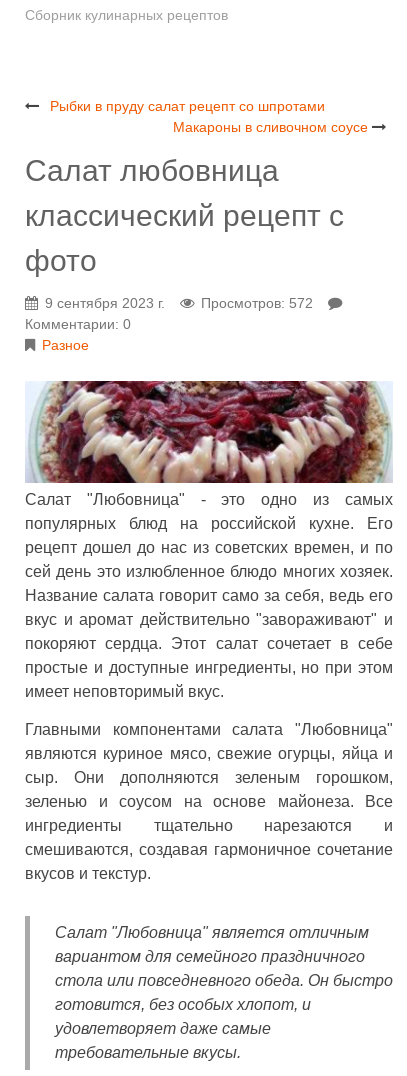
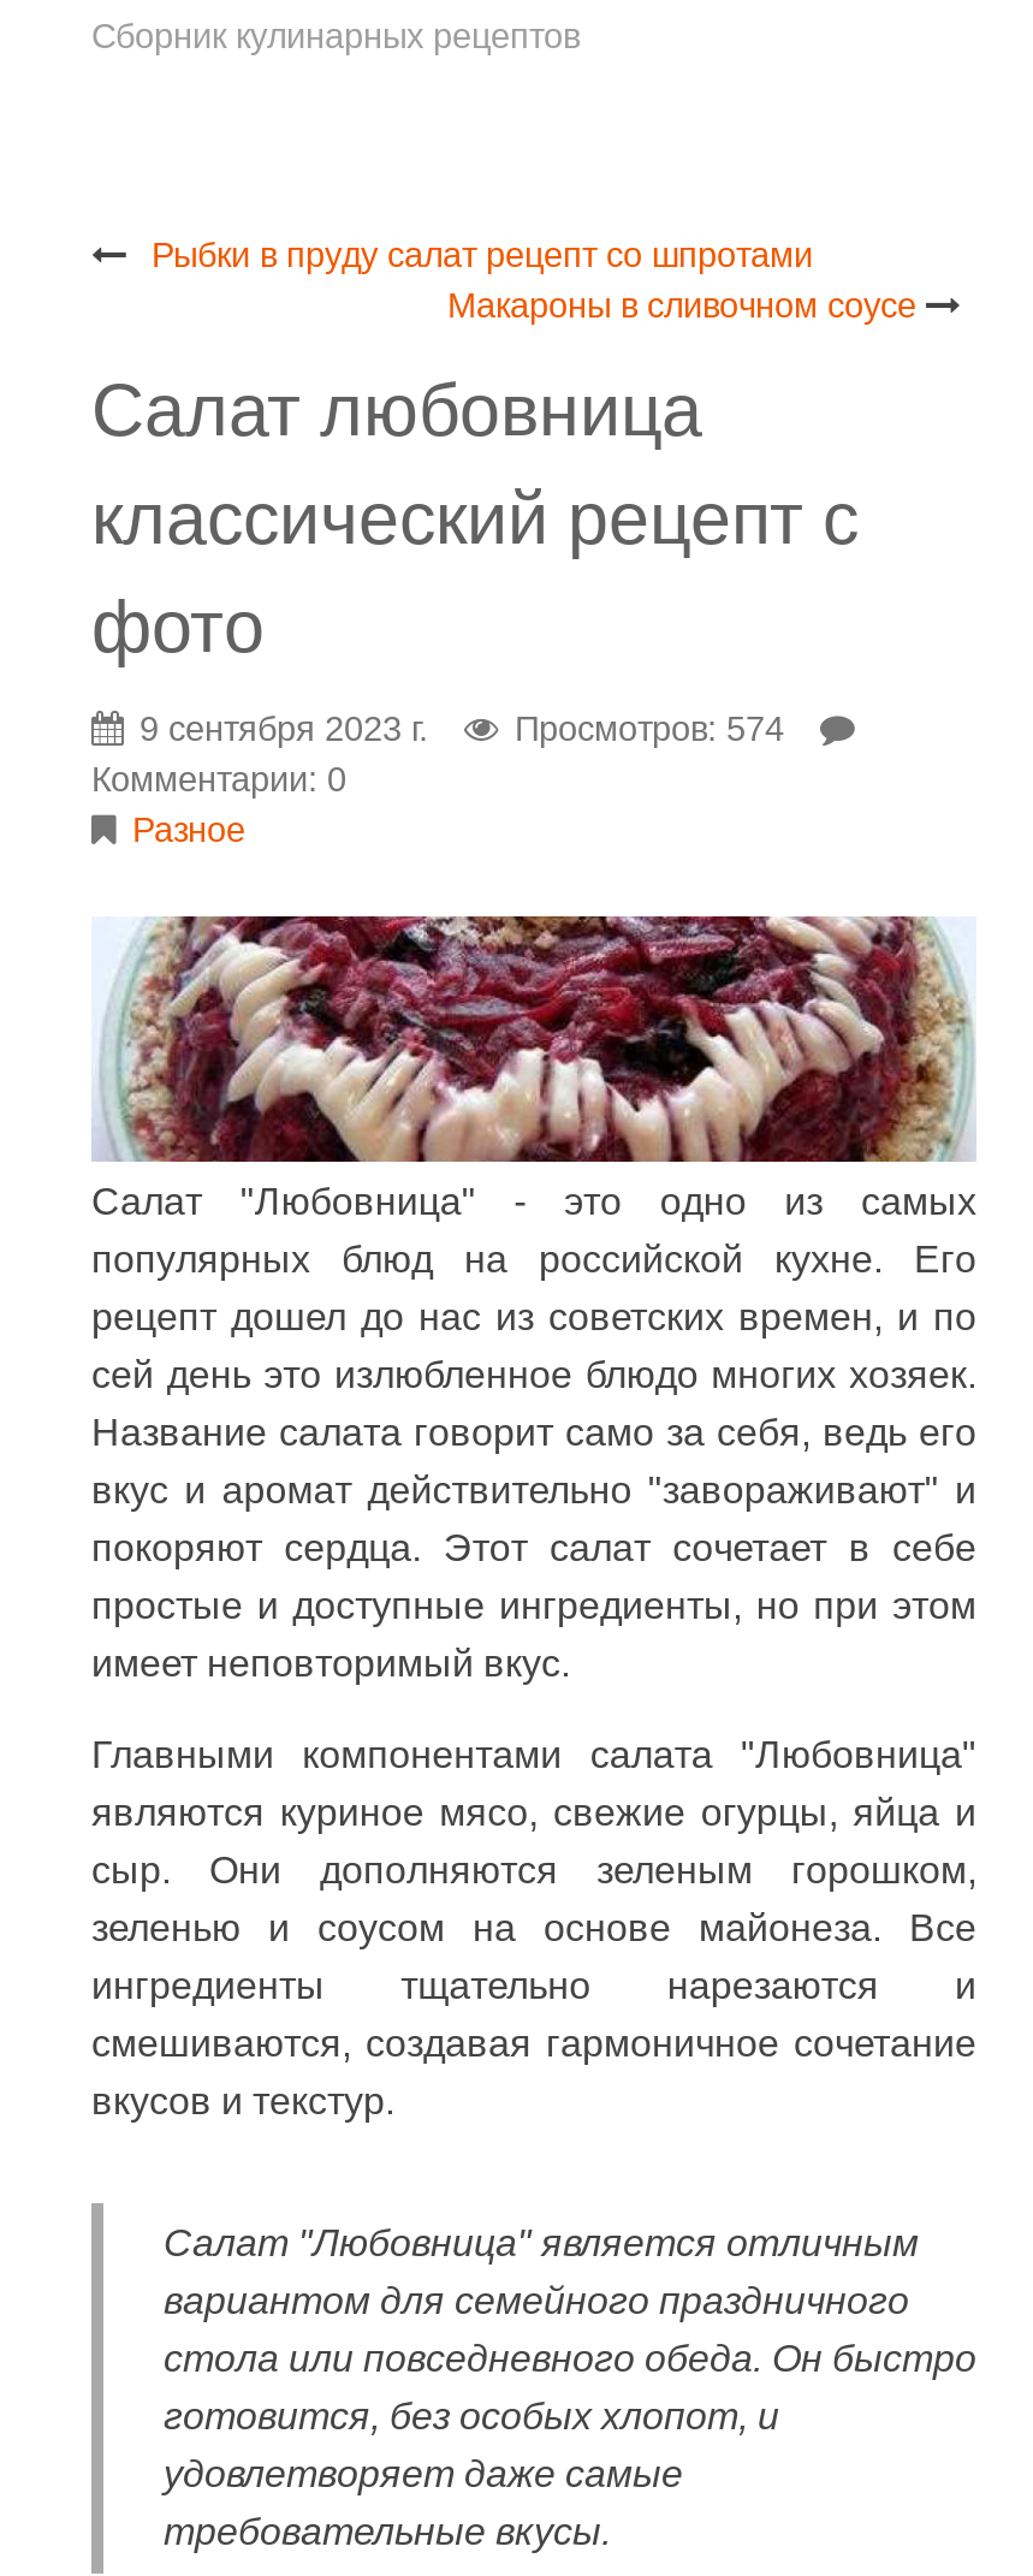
[201,295,313,311] Просмотров: 572 -> [515,710,784,748] Просмотров: 574

